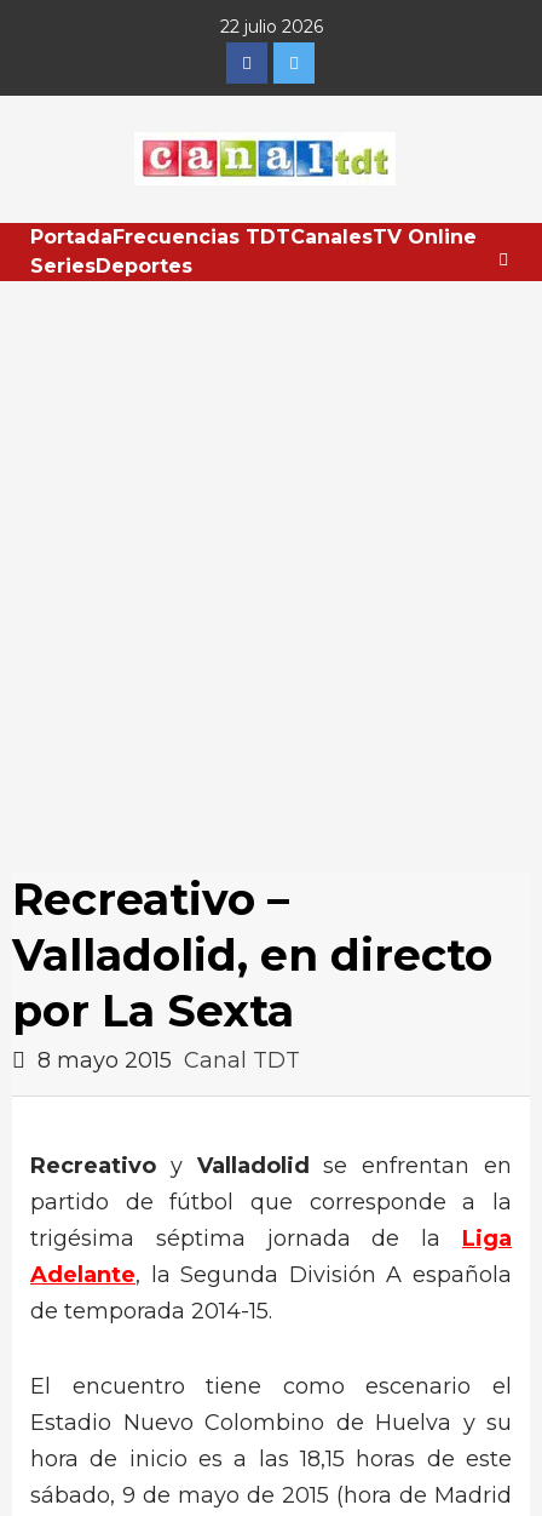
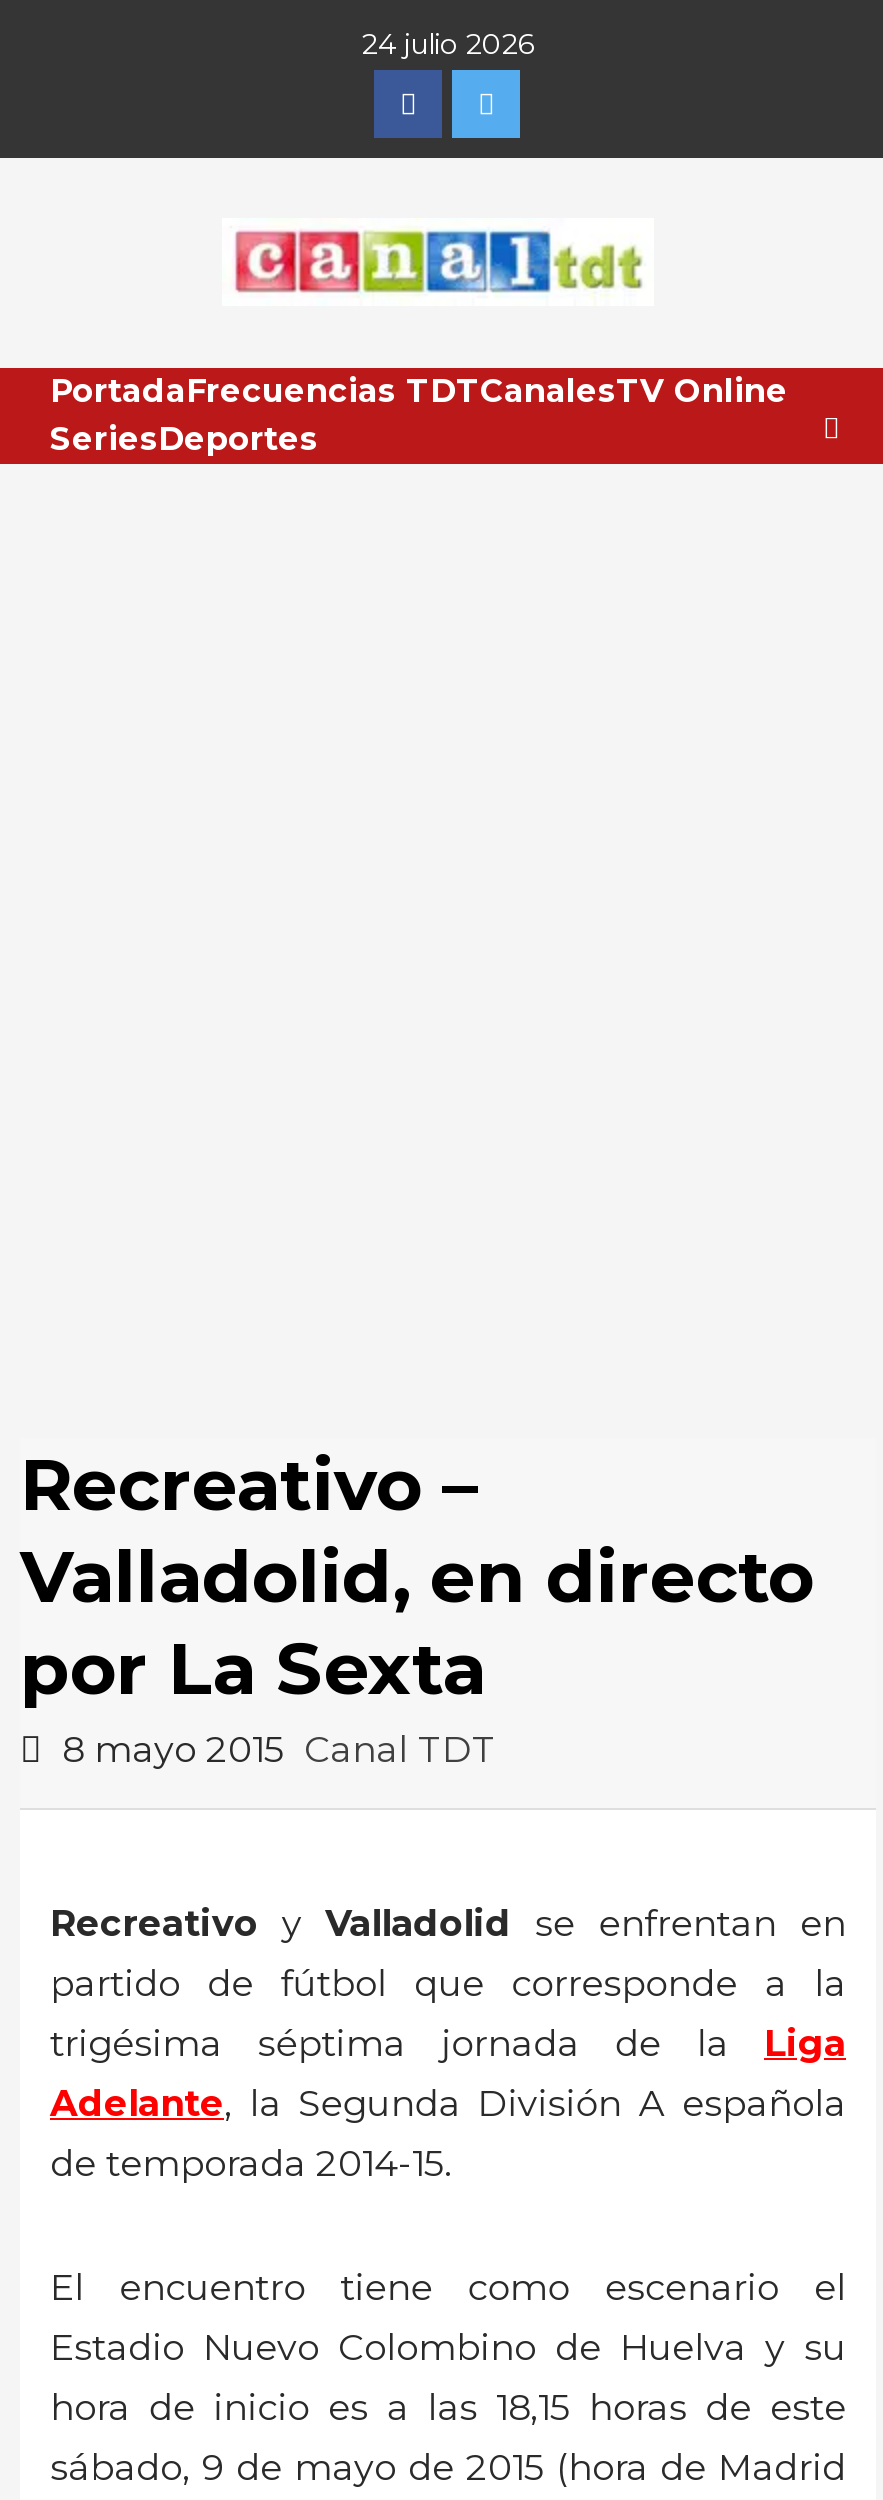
[220,16,322,38] 22 julio 2026 -> [362,26,534,62] 24 julio 2026

